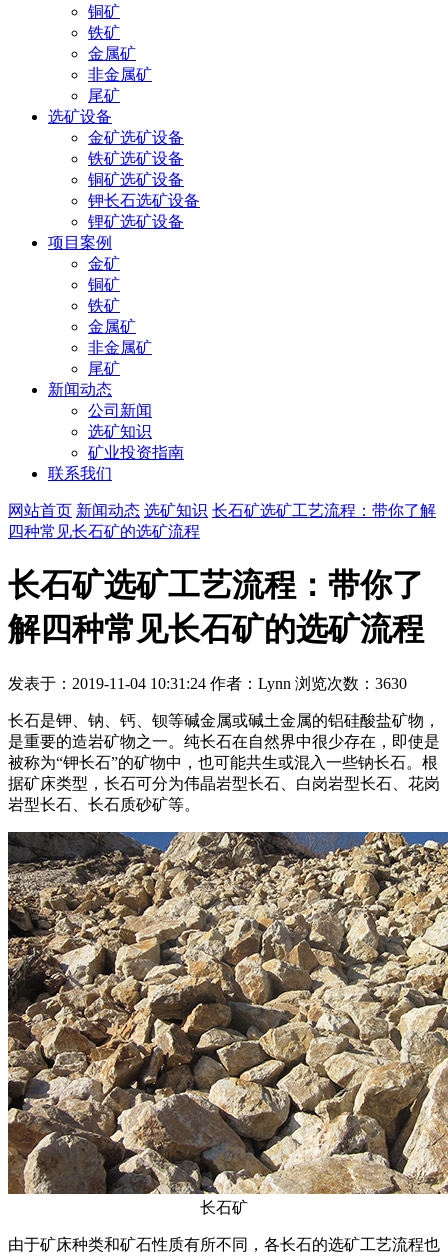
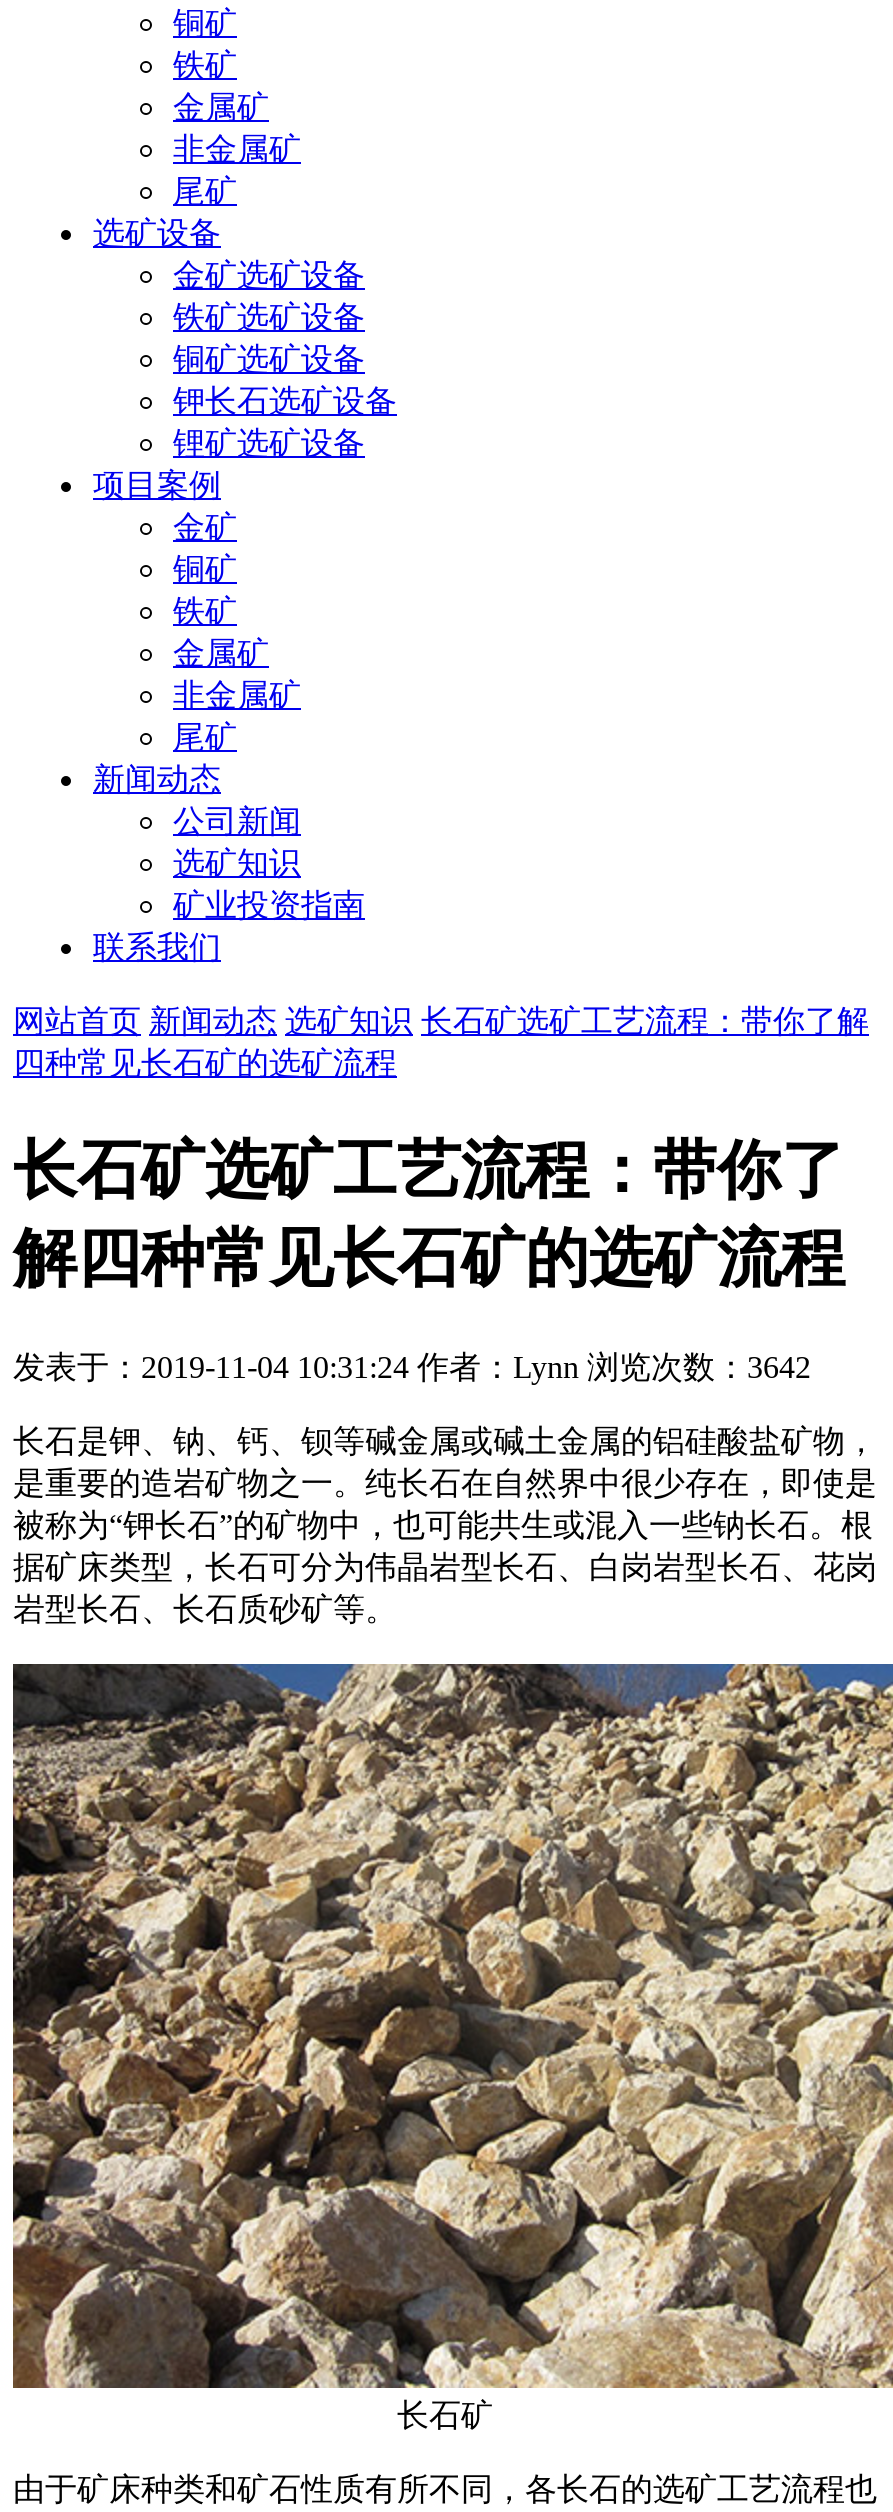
[8,675,407,692] 发表于：2019-11-04 10:31:24 作者：Lynn 浏览次数：3630 -> [13,1350,811,1384] 发表于：2019-11-04 10:31:24 作者：Lynn 浏览次数：3642

